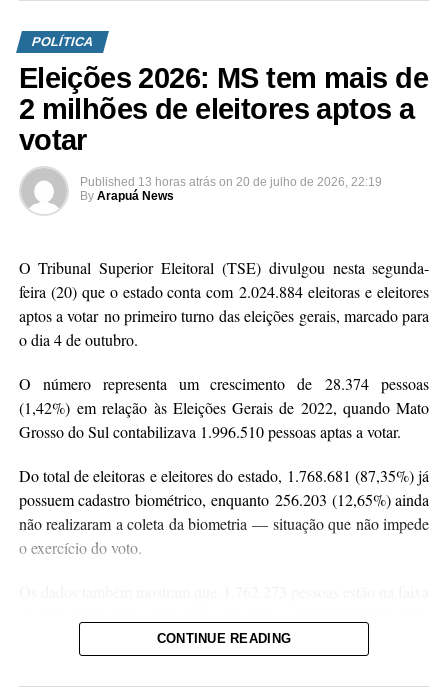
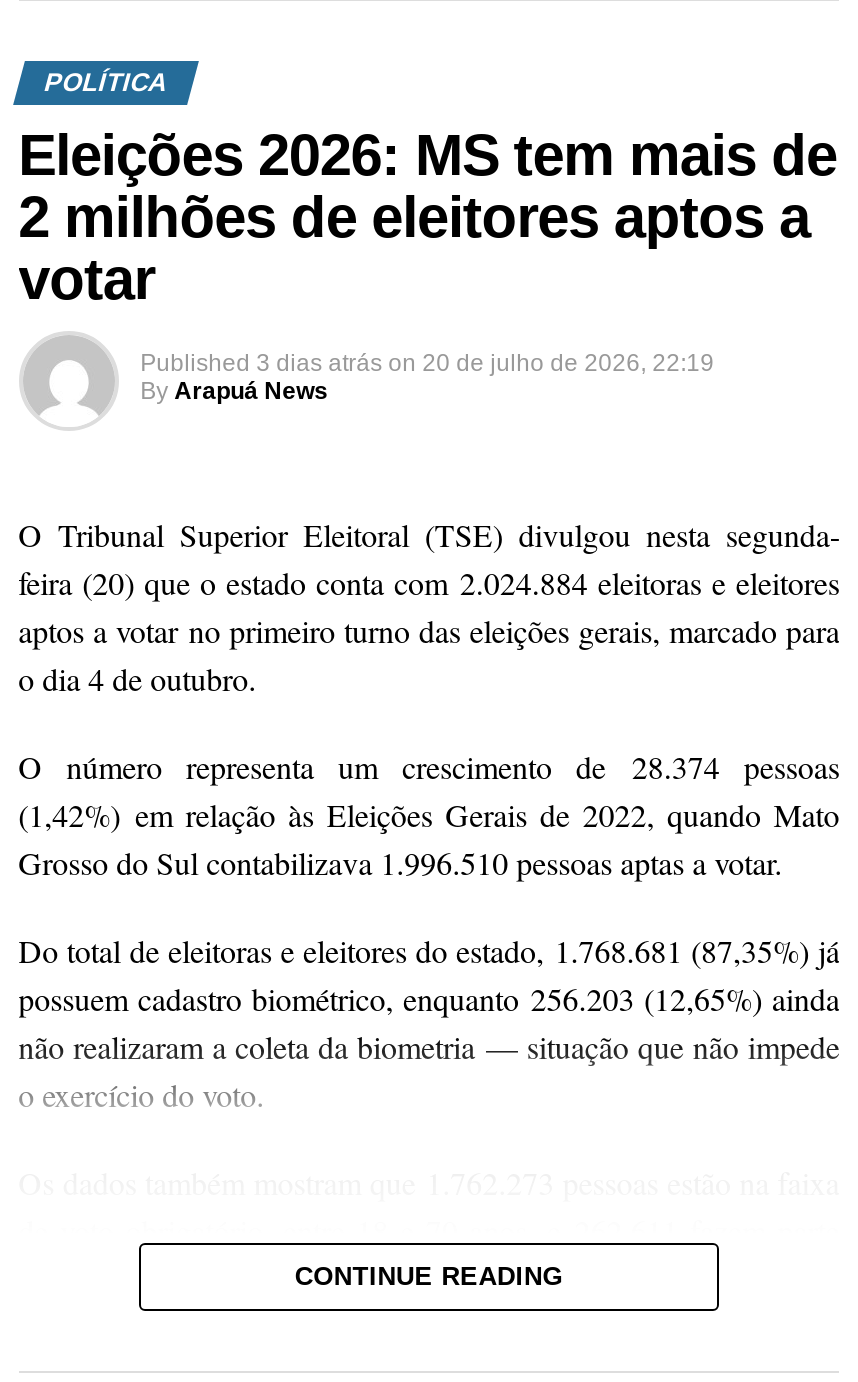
[80,175,382,189] Published 13 horas atrás on 20 de julho de 2026, 22:19 -> [140,349,714,377] Published 3 dias atrás on 20 de julho de 2026, 22:19

